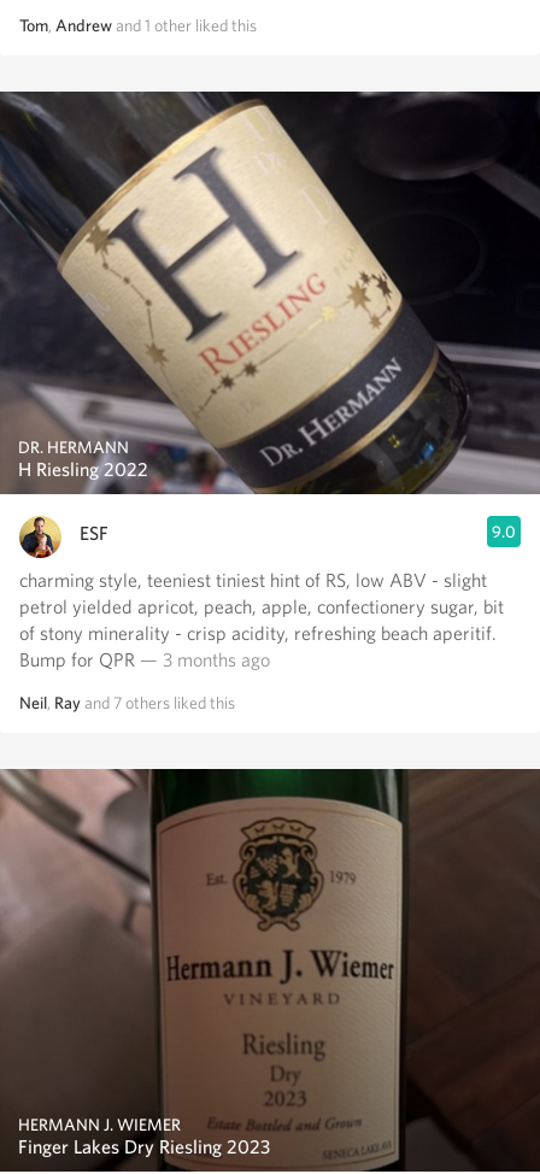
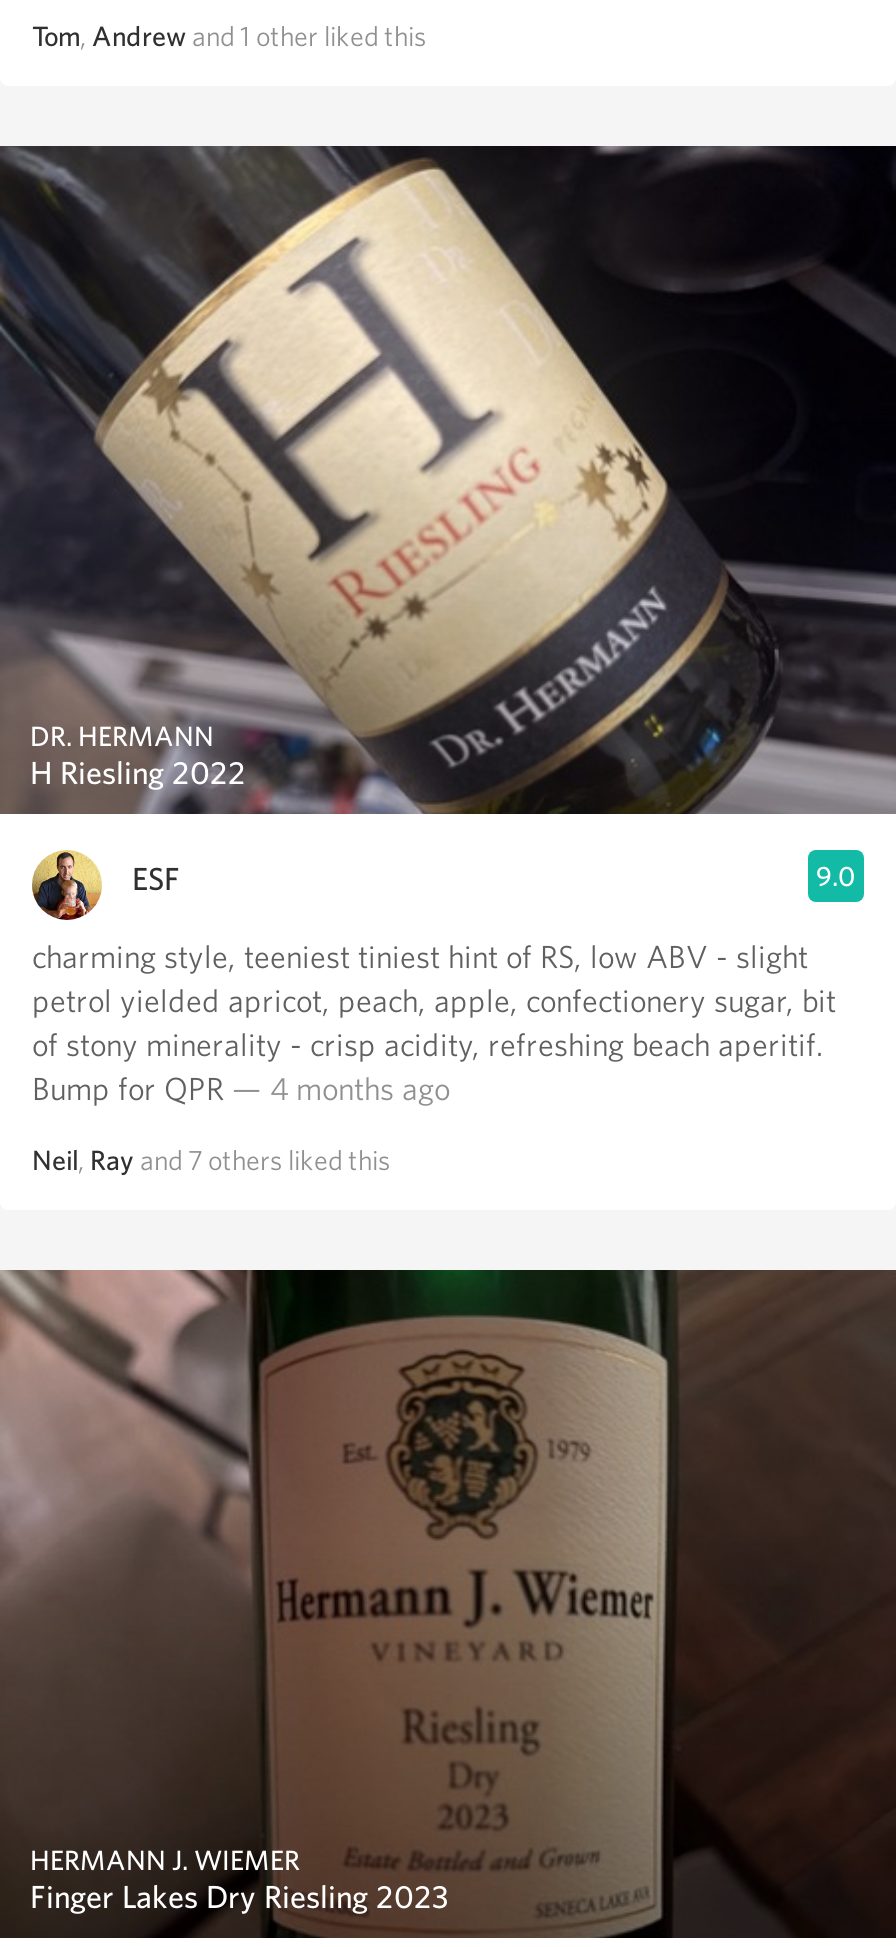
[19,648,270,671] Bump for QPR — 3 months ago -> [32,1070,450,1108] Bump for QPR — 4 months ago

